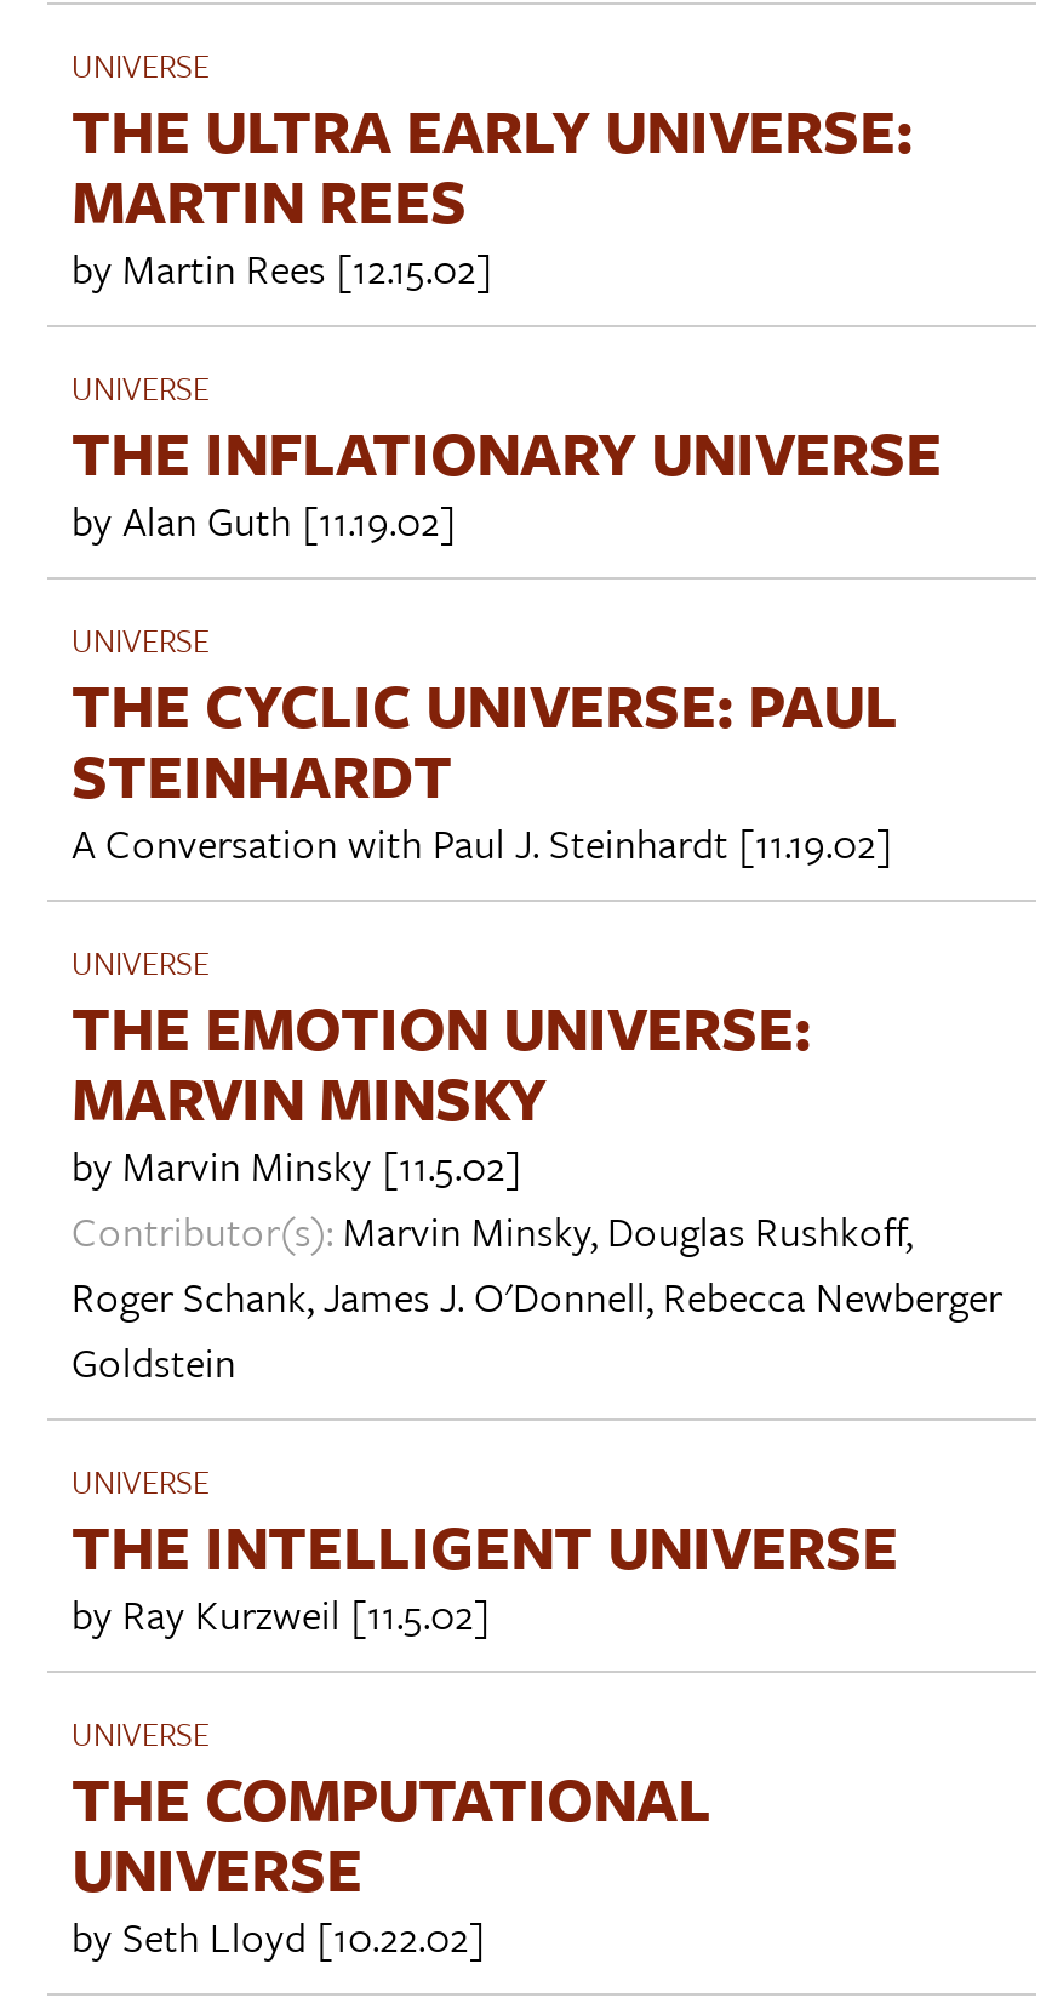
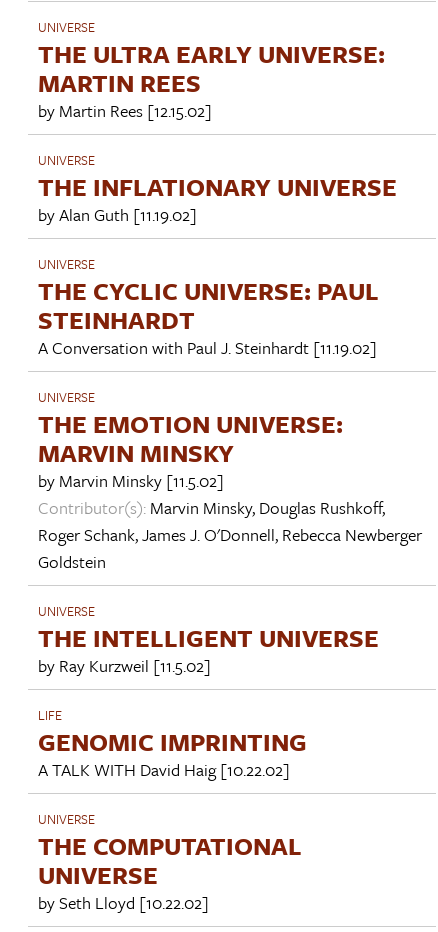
none -> [38,705,307,782] LIFE | GENOMIC IMPRINTING | A TALK WITH David Haig [10.22.02]

